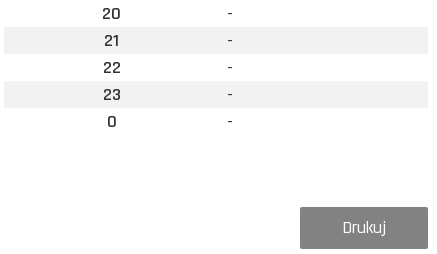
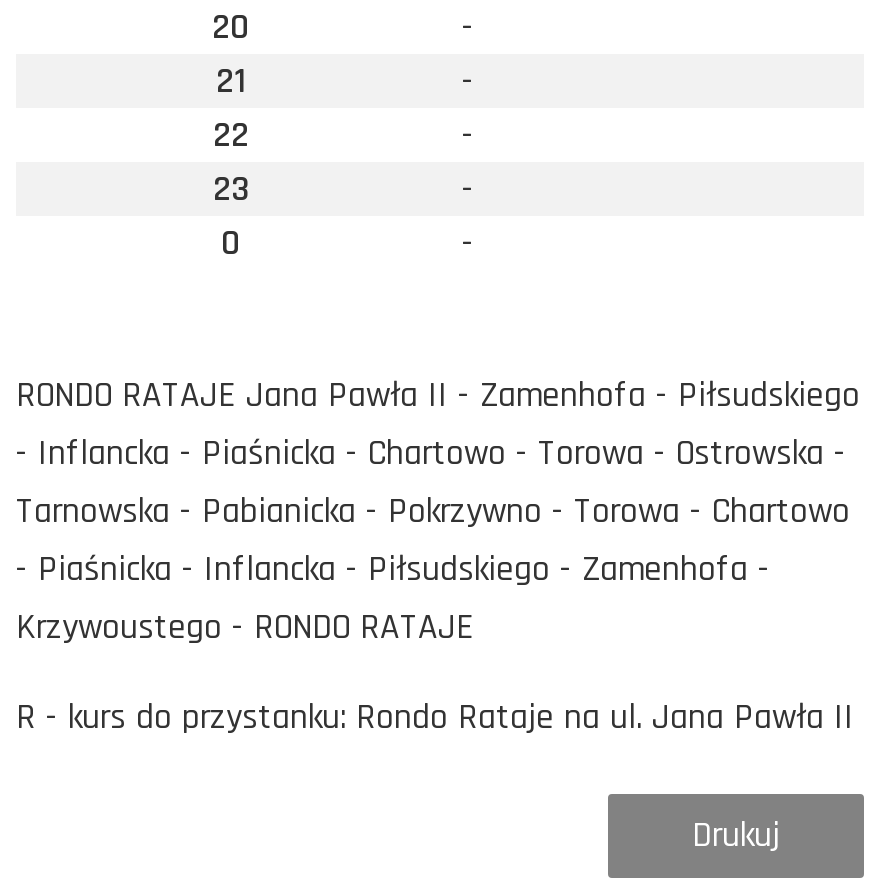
none -> [16,372,860,740] RONDO RATAJE Jana Pawła II - Zamenhofa - Piłsudskiego | - Inflancka - Piaśnicka - Chartowo - Torowa - Ostrowska - | Tarnowska - Pabianicka - Pokrzywno - Torowa - Chartowo | - Piaśnicka - Inflancka - Piłsudskiego - Zamenhofa - | Krzywoustego - RONDO RATAJE | R - kurs do przystanku: Rondo Rataje na ul. Jana Pawła II

